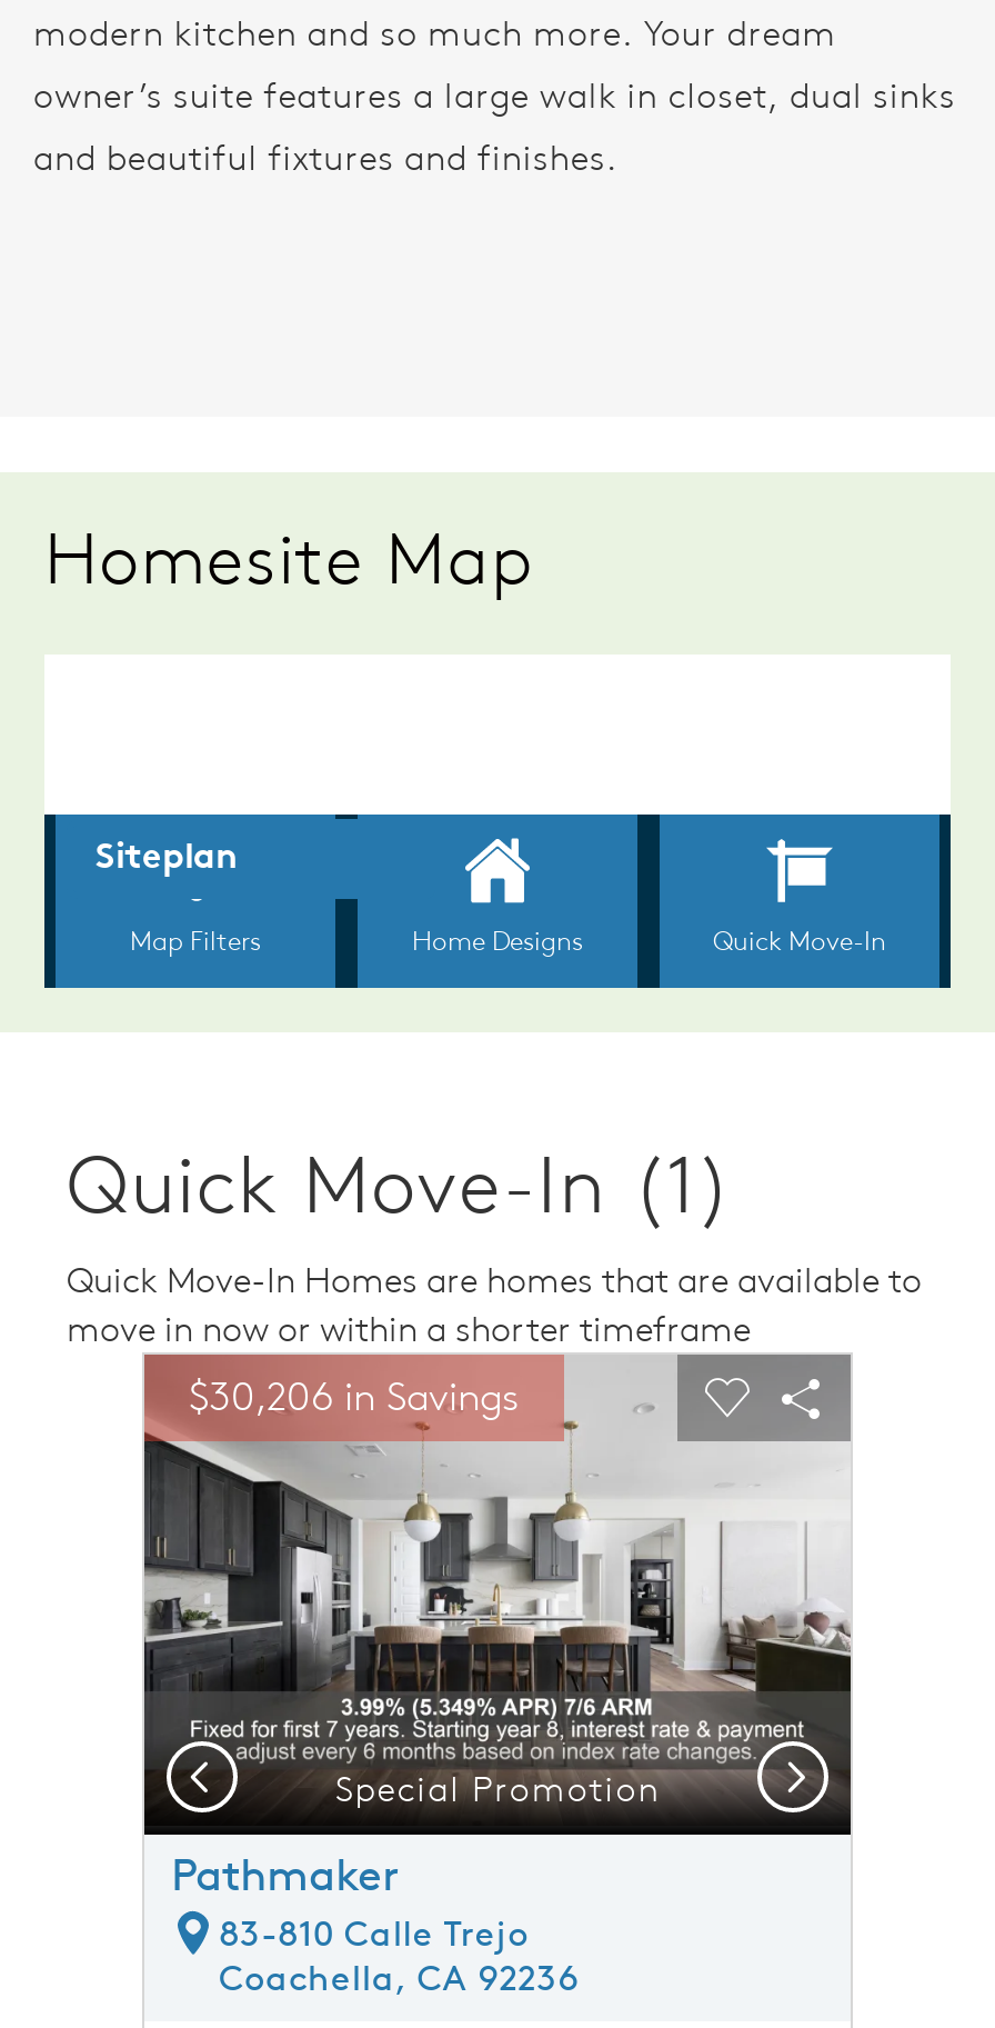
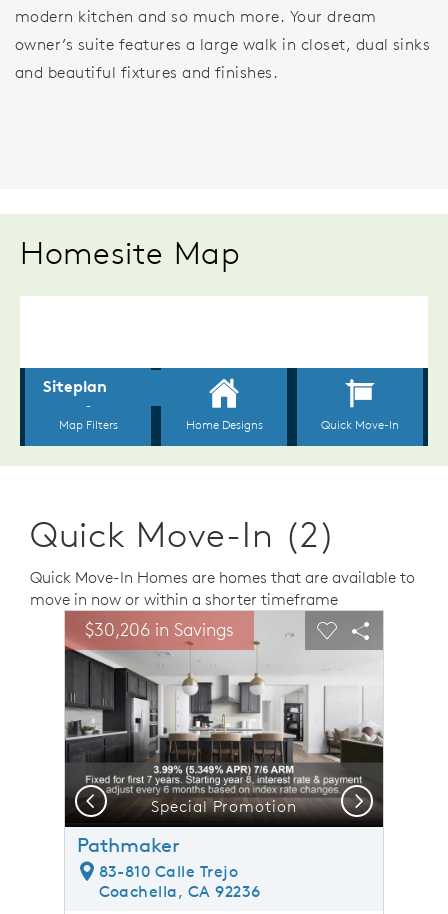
[67,1135,733,1233] Quick Move-In (1) -> [30,512,335,556] Quick Move-In (2)

